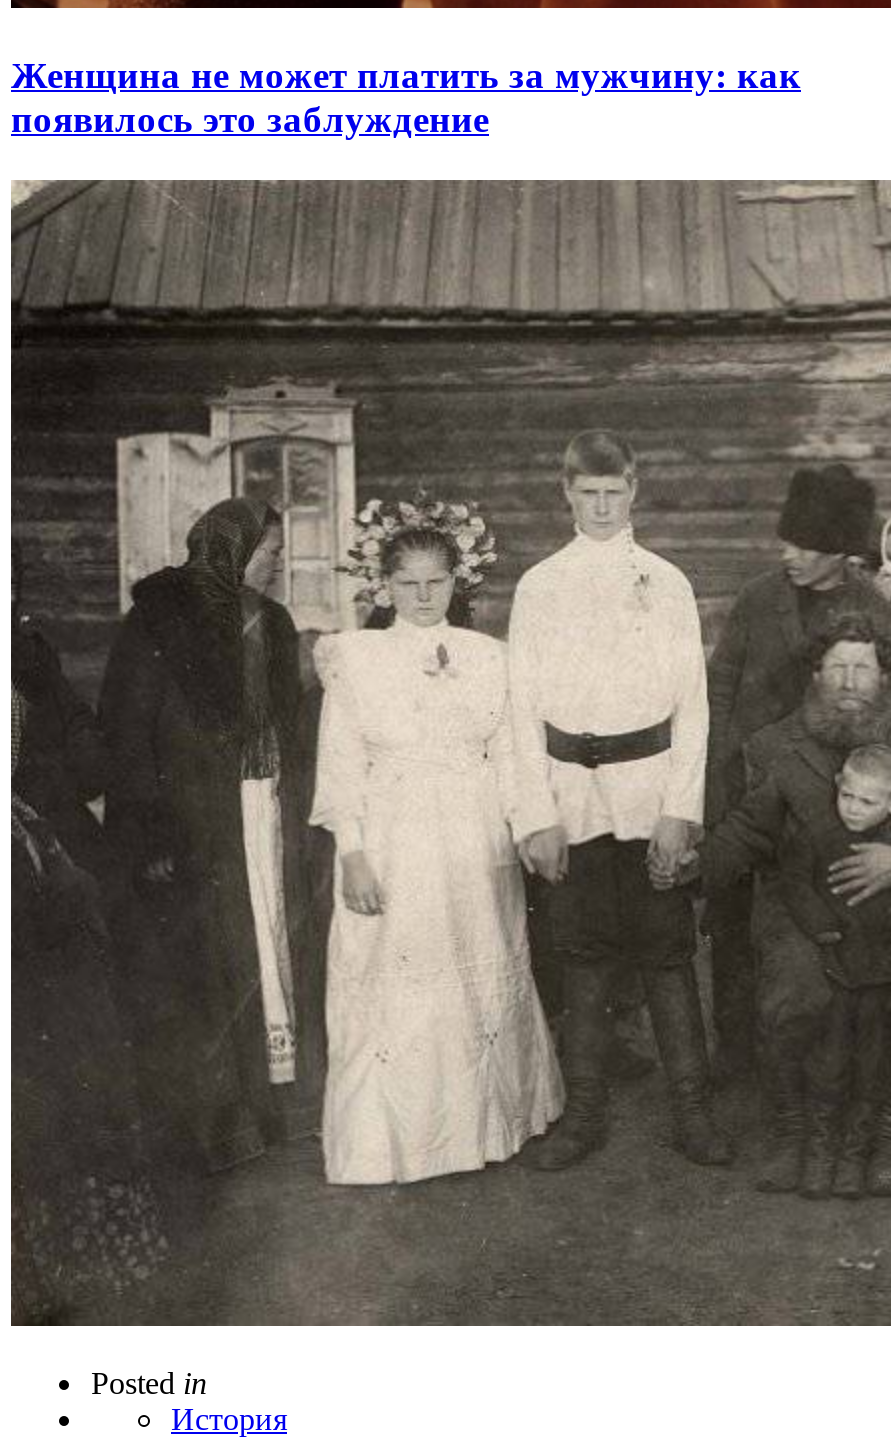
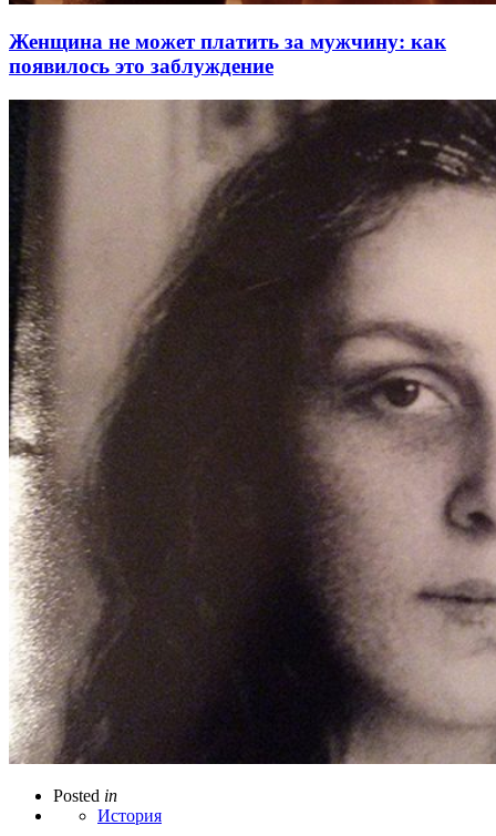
[9,178,885,1328] [image] -> [8,99,493,765] [image]

